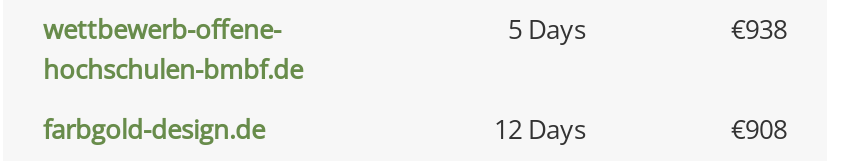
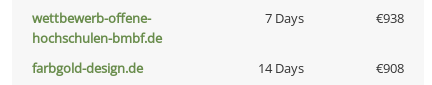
[508,11,586,47] 5 Days -> [264,9,303,27] 7 Days
[494,111,586,147] 12 Days -> [257,59,303,77] 14 Days

